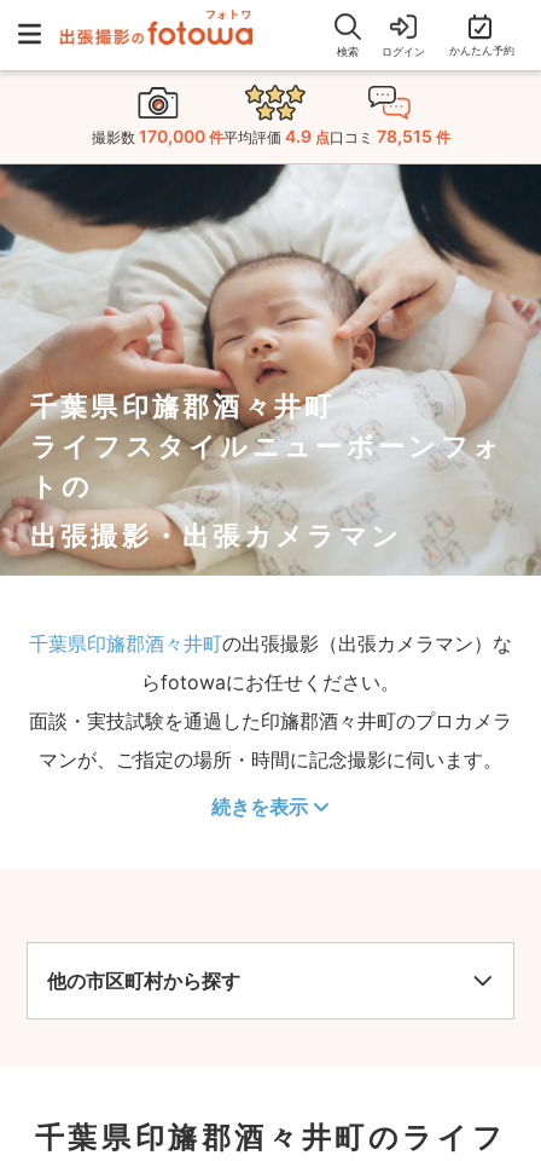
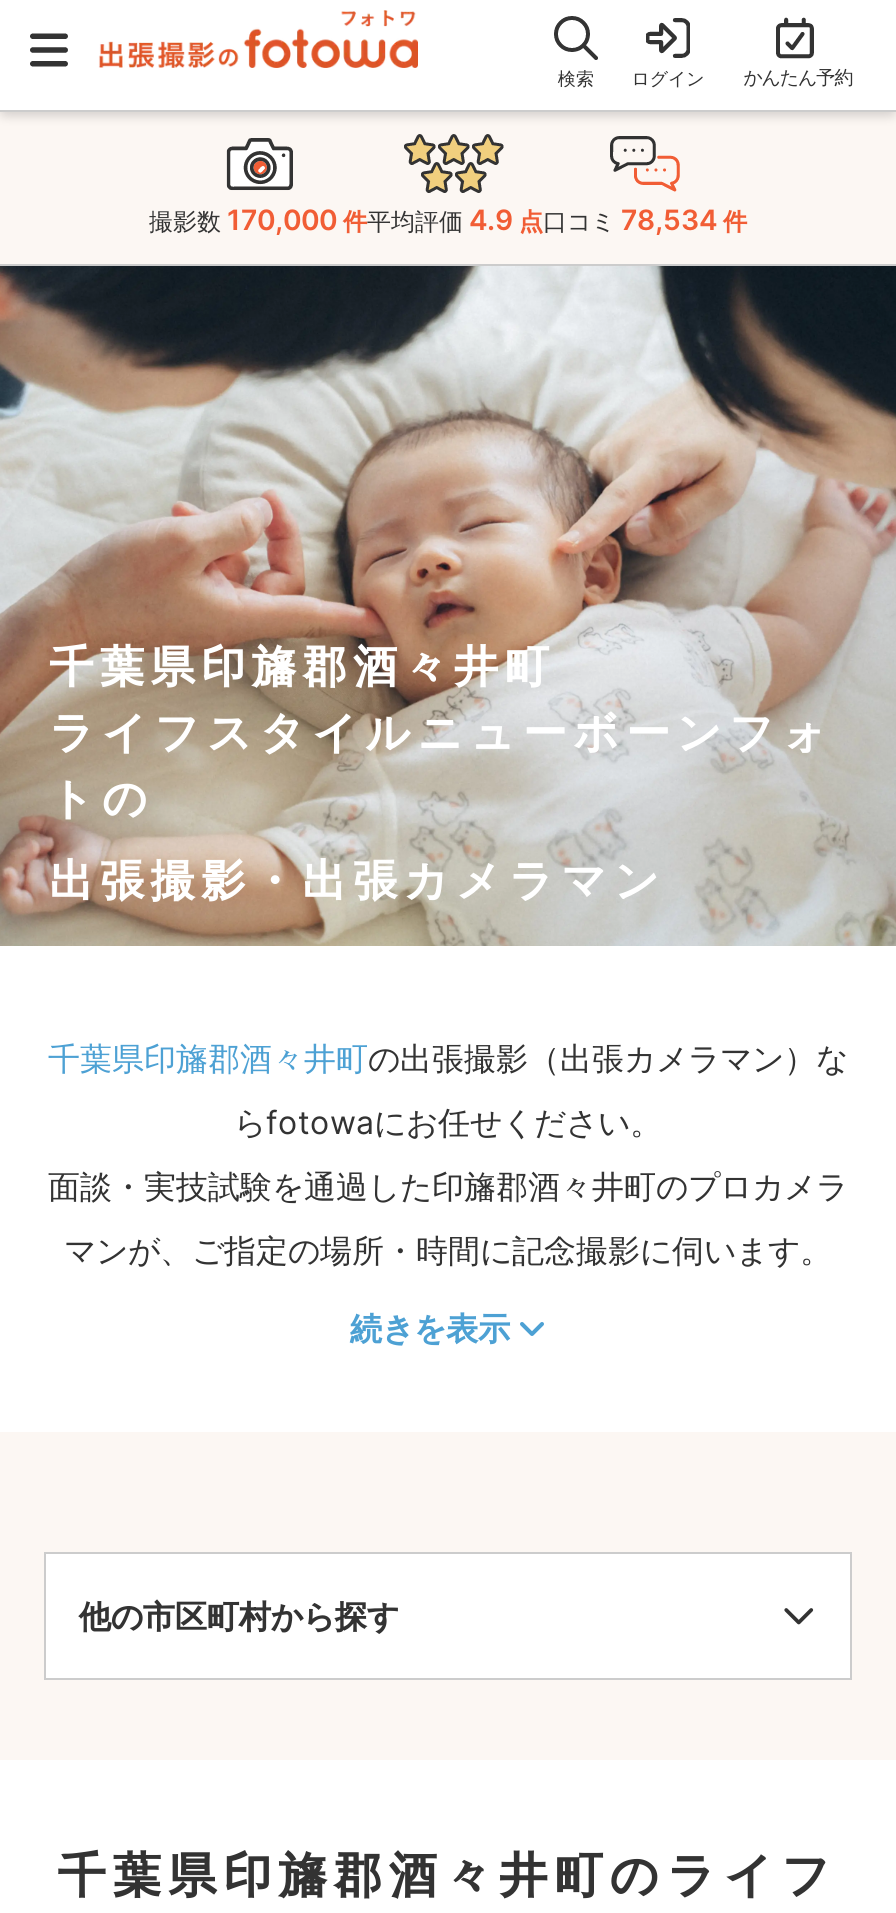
[91,126,450,146] 撮影数 170,000 件平均評価 4.9 点口コミ 78,515 件 -> [149,202,747,236] 撮影数 170,000 件平均評価 4.9 点口コミ 78,534 件

